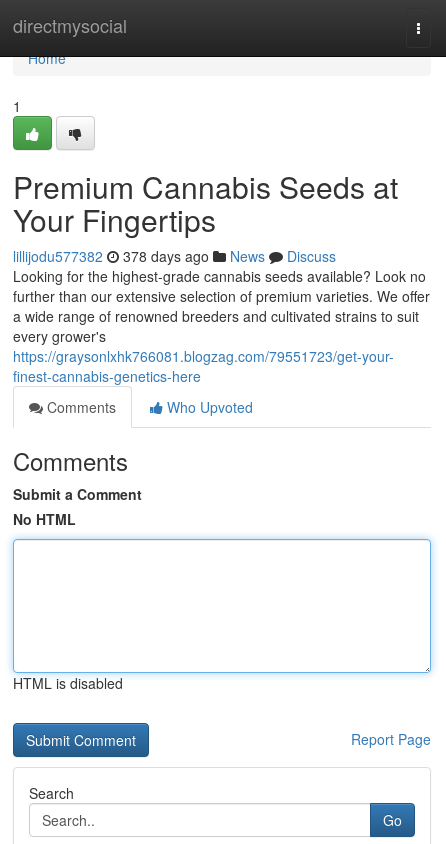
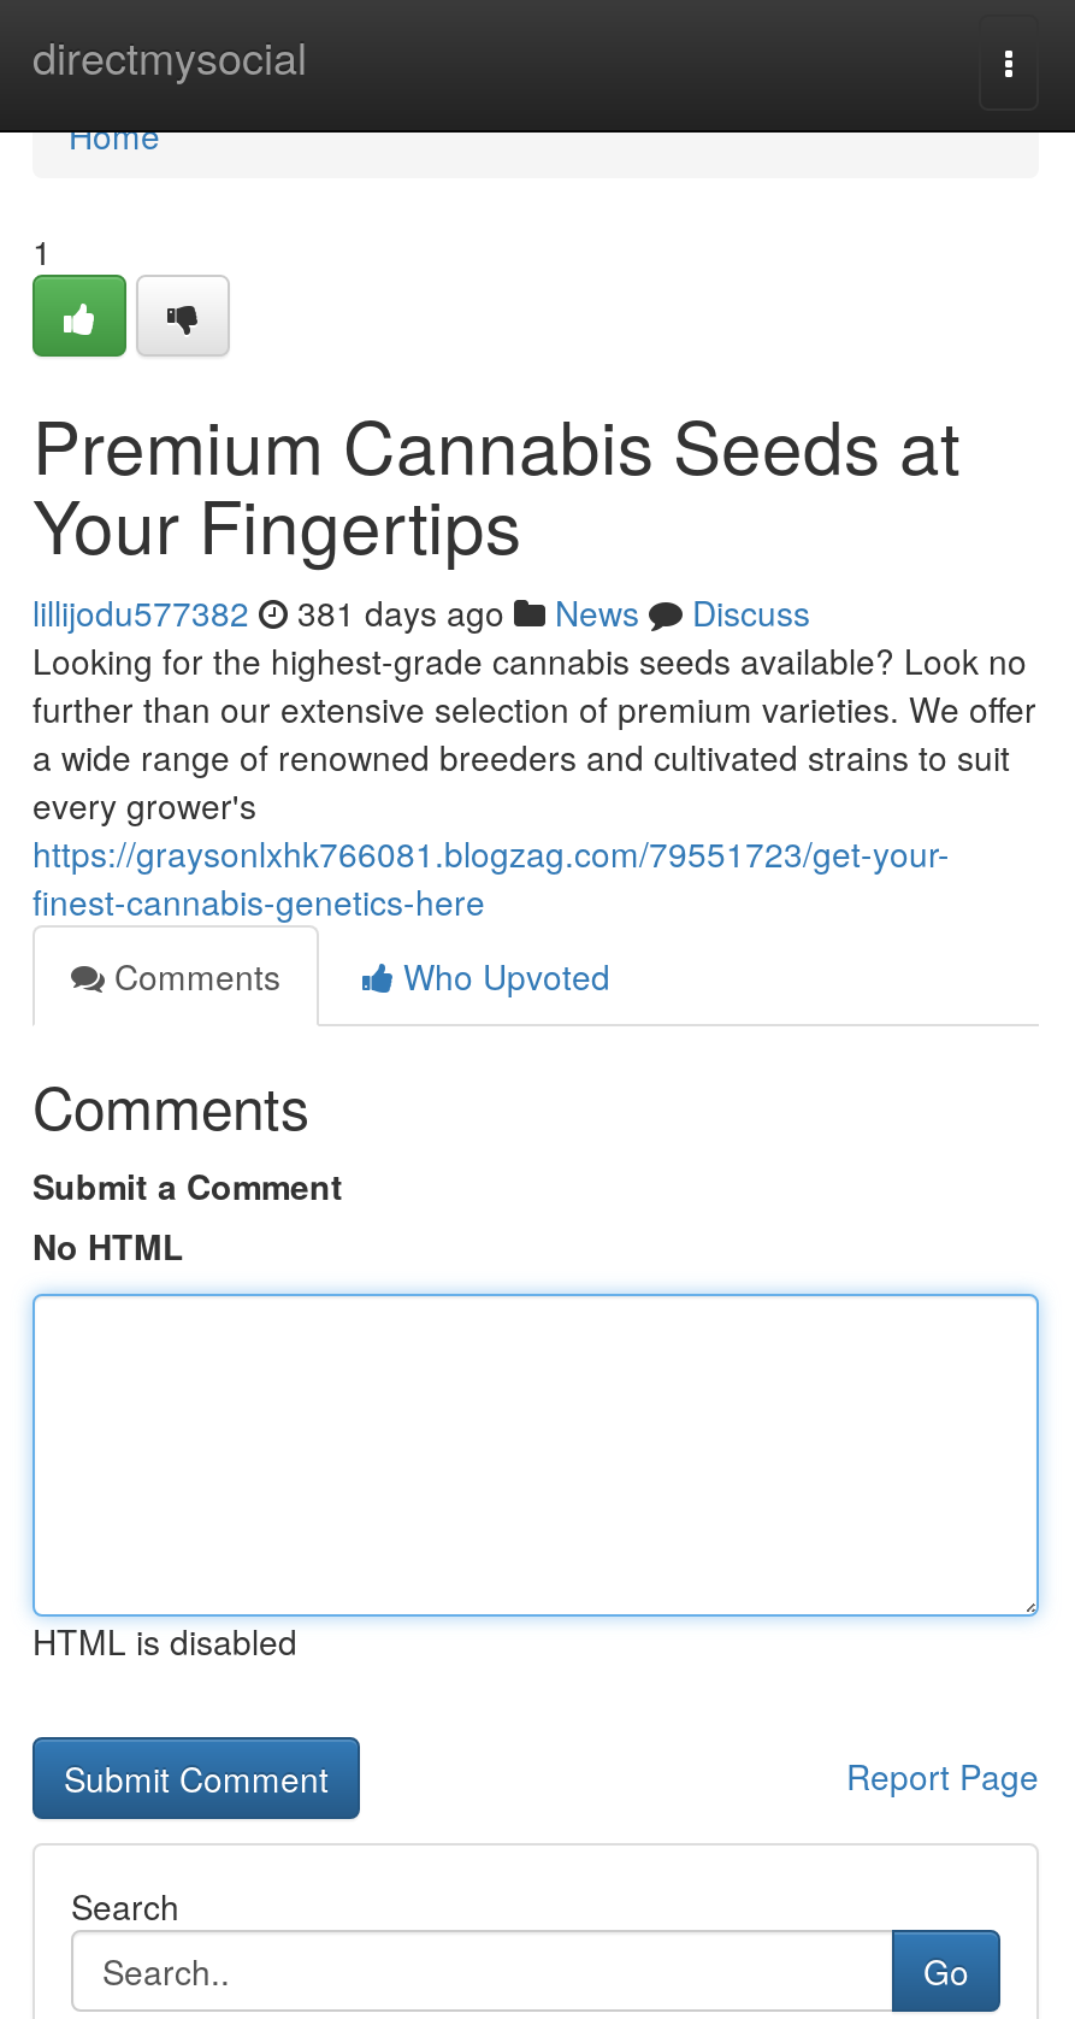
[13,246,336,266] lillijodu577382 378 days ago News Discuss -> [33,588,810,636] lillijodu577382 381 days ago News Discuss

